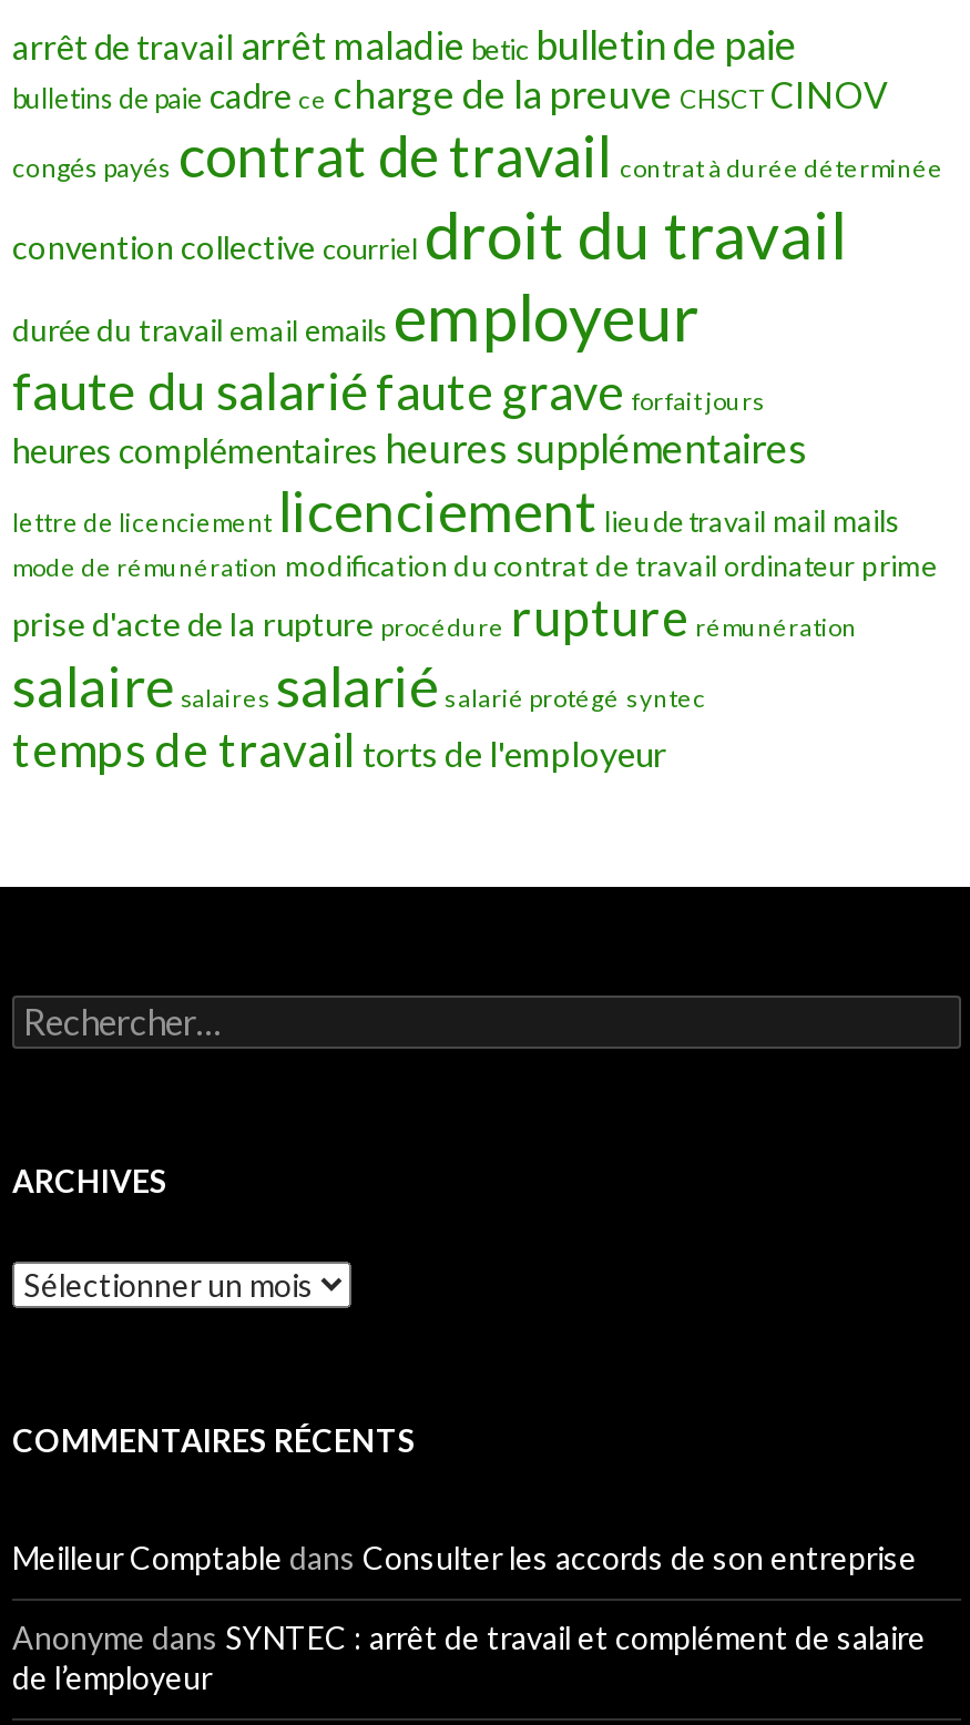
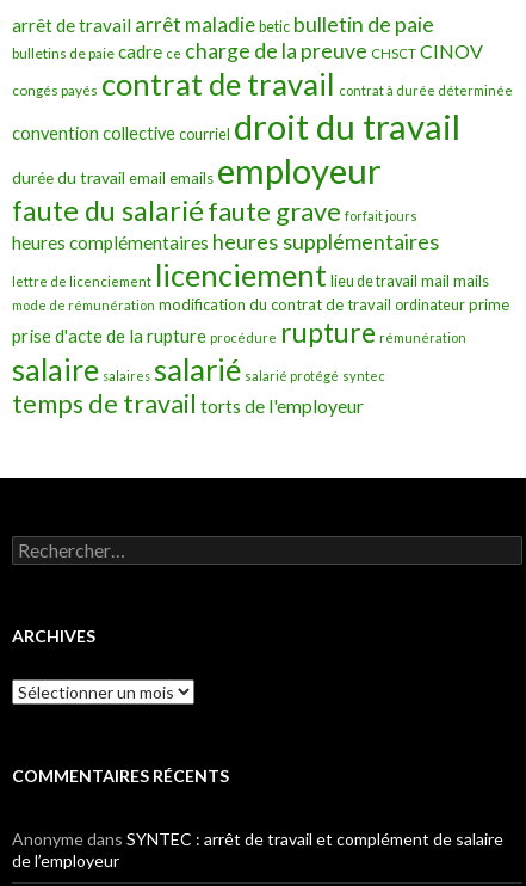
[12,1539,917,1576] Meilleur Comptable dans Consulter les accords de son entreprise -> none

